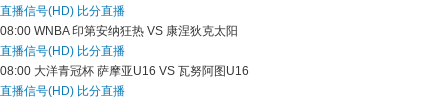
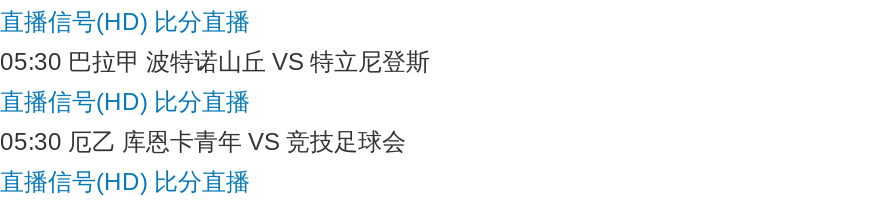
[0,24,238,38] 08:00 WNBA印第安纳狂热 VS 康涅狄克太阳 -> [0,48,430,76] 05:30 巴拉甲波特诺山丘 VS 特立尼登斯
[0,64,249,78] 08:00 大洋青冠杯萨摩亚U16 VS 瓦努阿图U16 -> [0,128,406,156] 05:30 厄乙库恩卡青年 VS 竞技足球会

